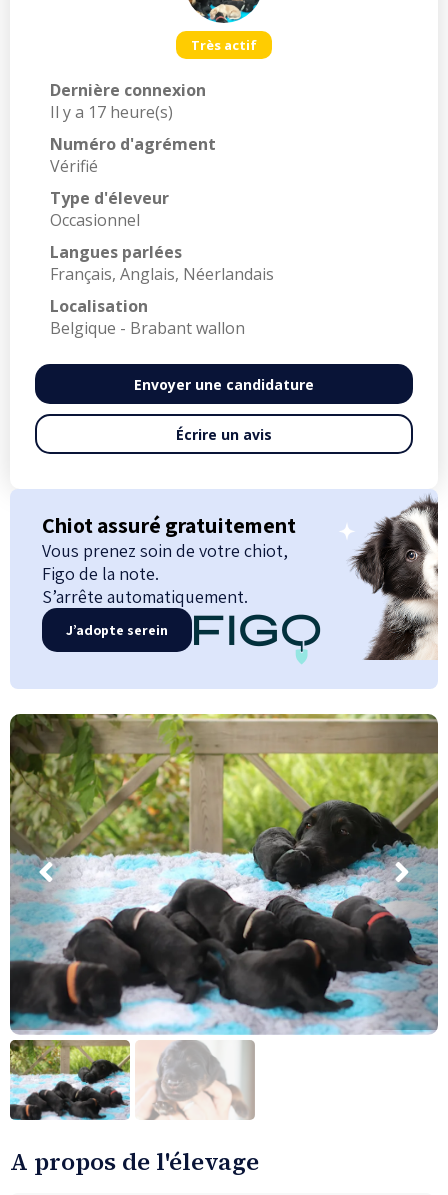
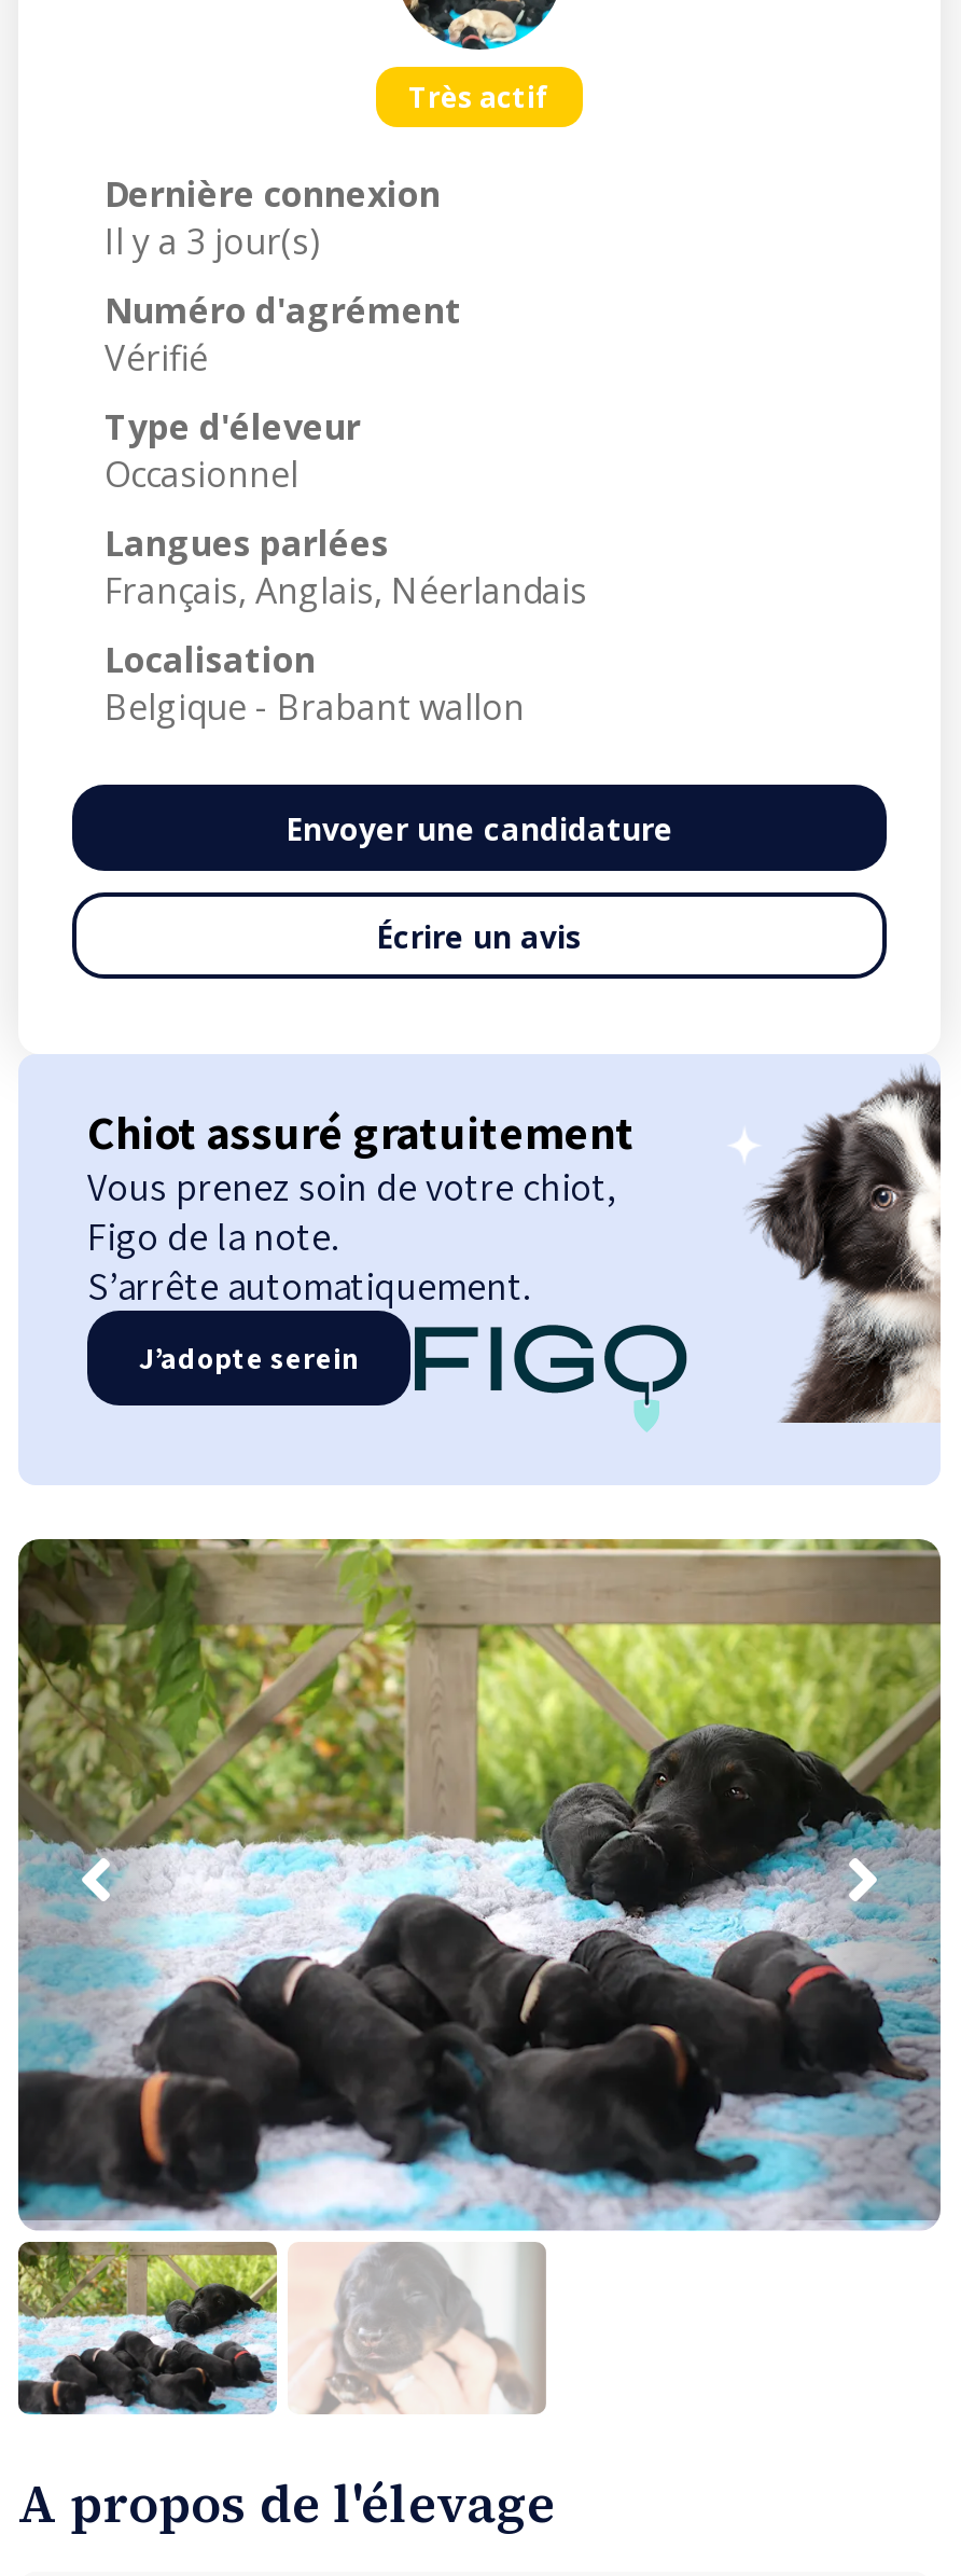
[50,101,173,123] Il y a 17 heure(s) -> [105,218,320,265] Il y a 3 jour(s)

